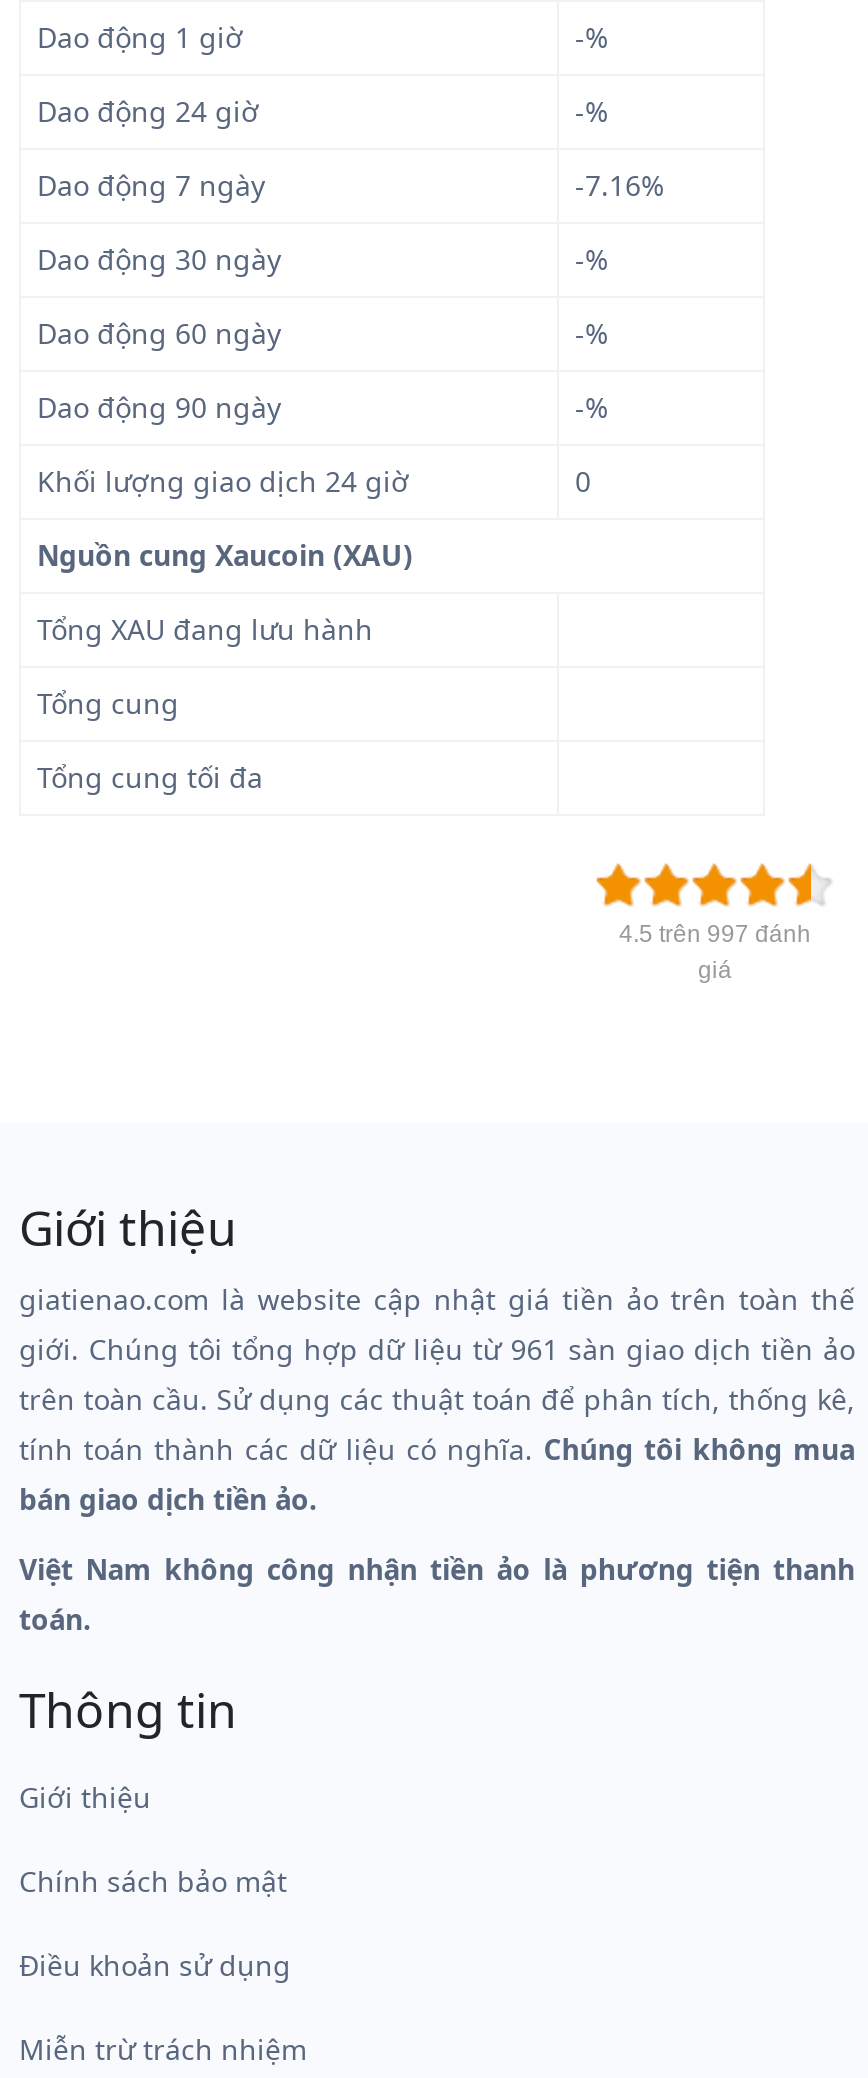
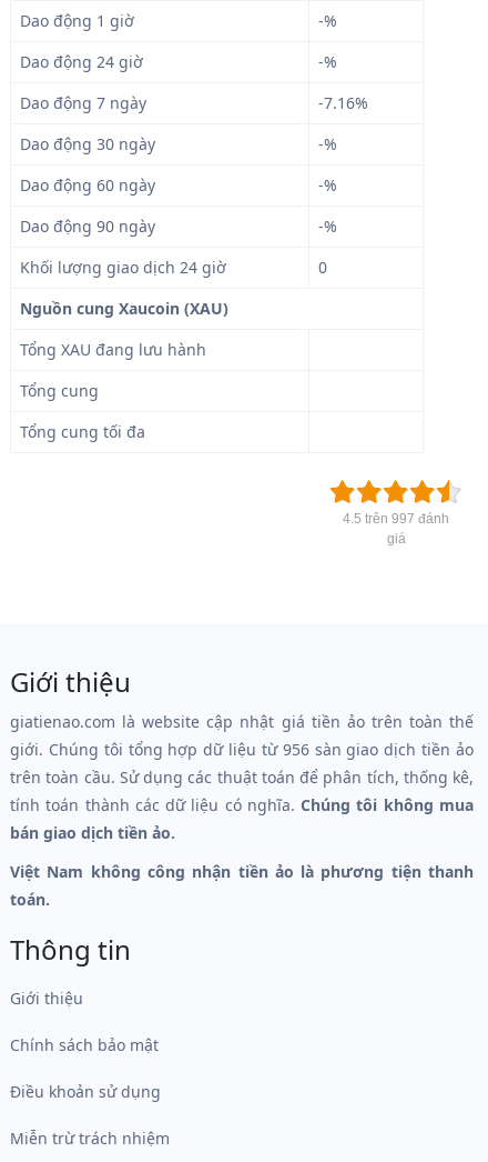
[19,1329,855,1367] giới. Chúng tôi tổng hợp dữ liệu từ 961 sàn giao dịch tiền ảo -> [10,738,474,760] giới. Chúng tôi tổng hợp dữ liệu từ 956 sàn giao dịch tiền ảo

